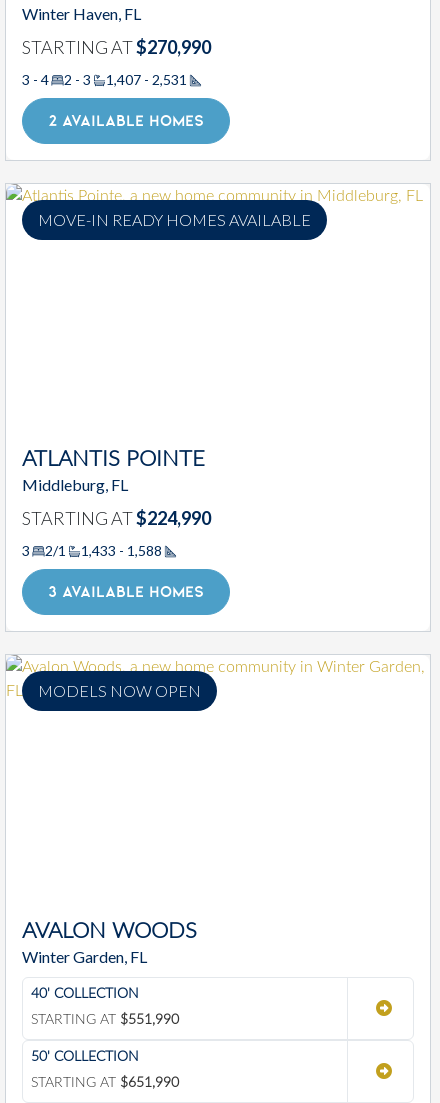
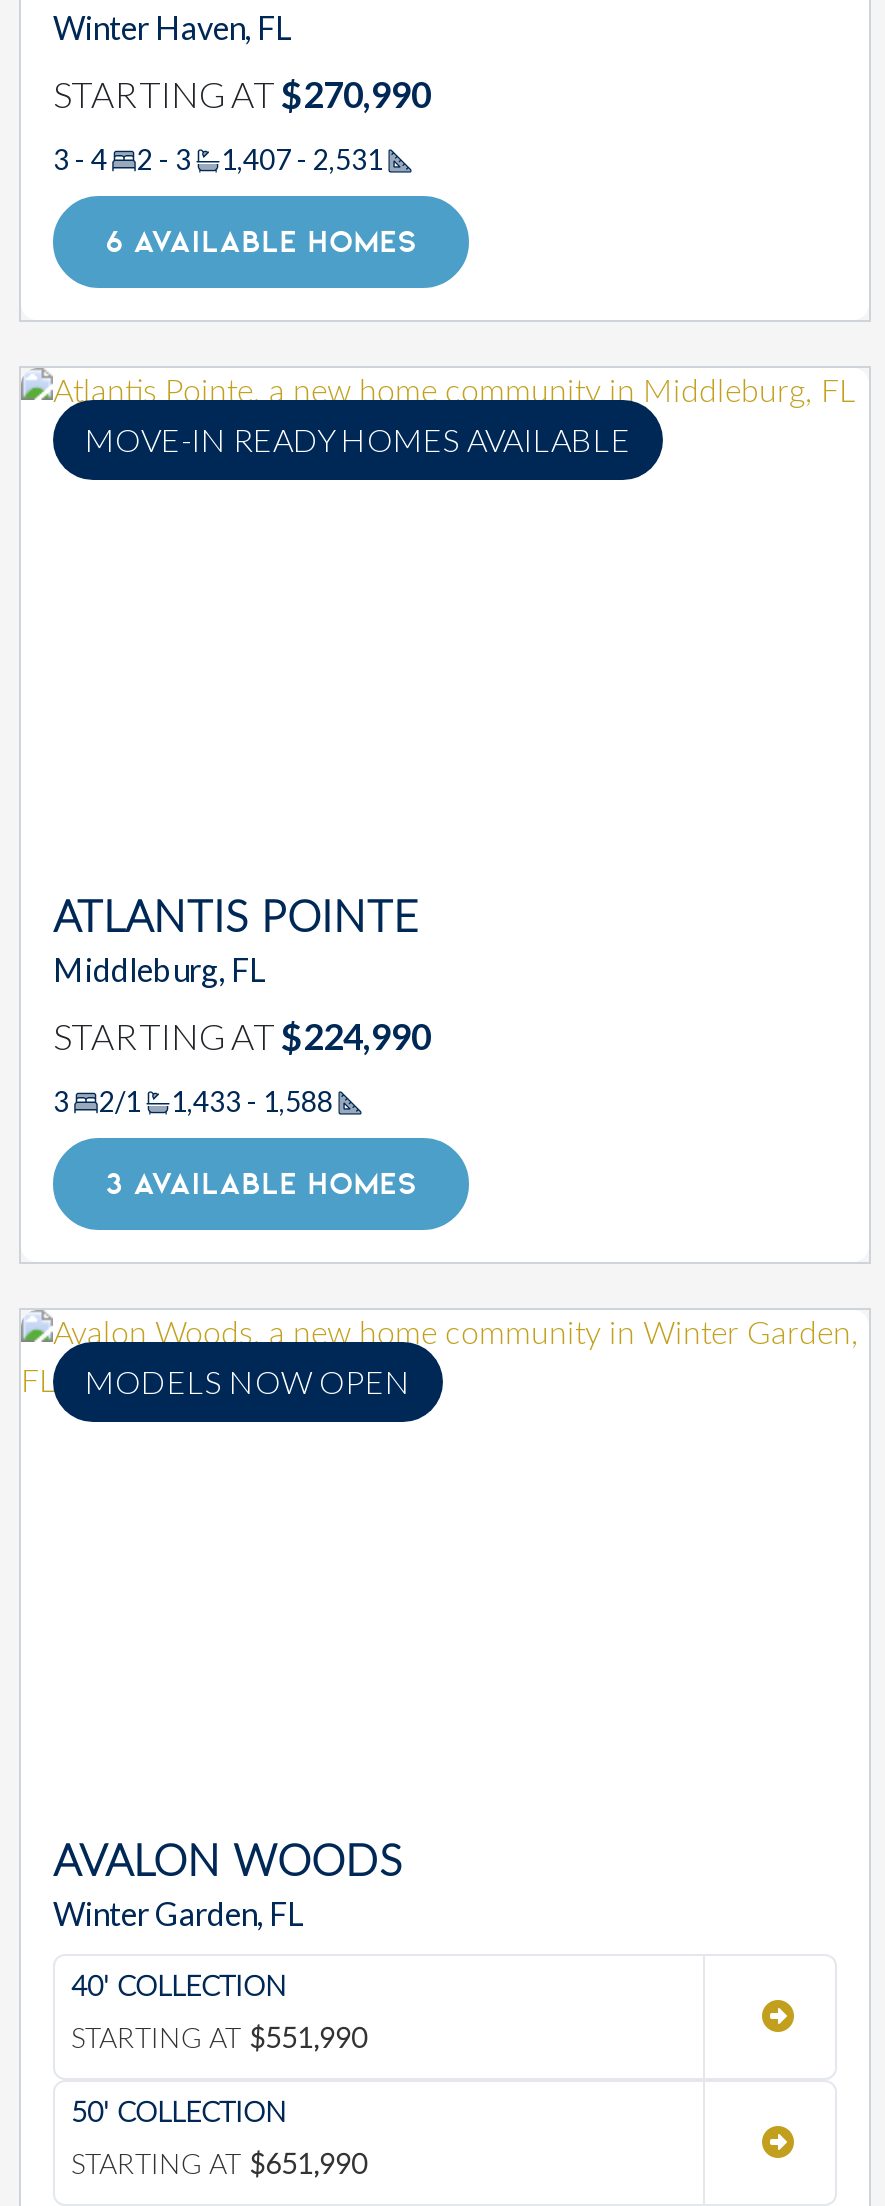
[48,111,204,130] 2 AVAILABLE HOMES -> [105,221,417,259] 6 AVAILABLE HOMES

